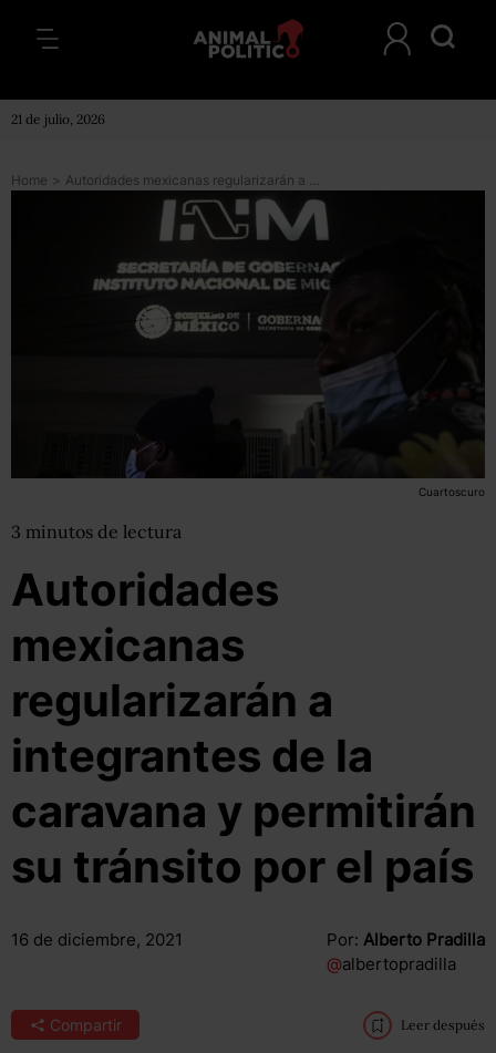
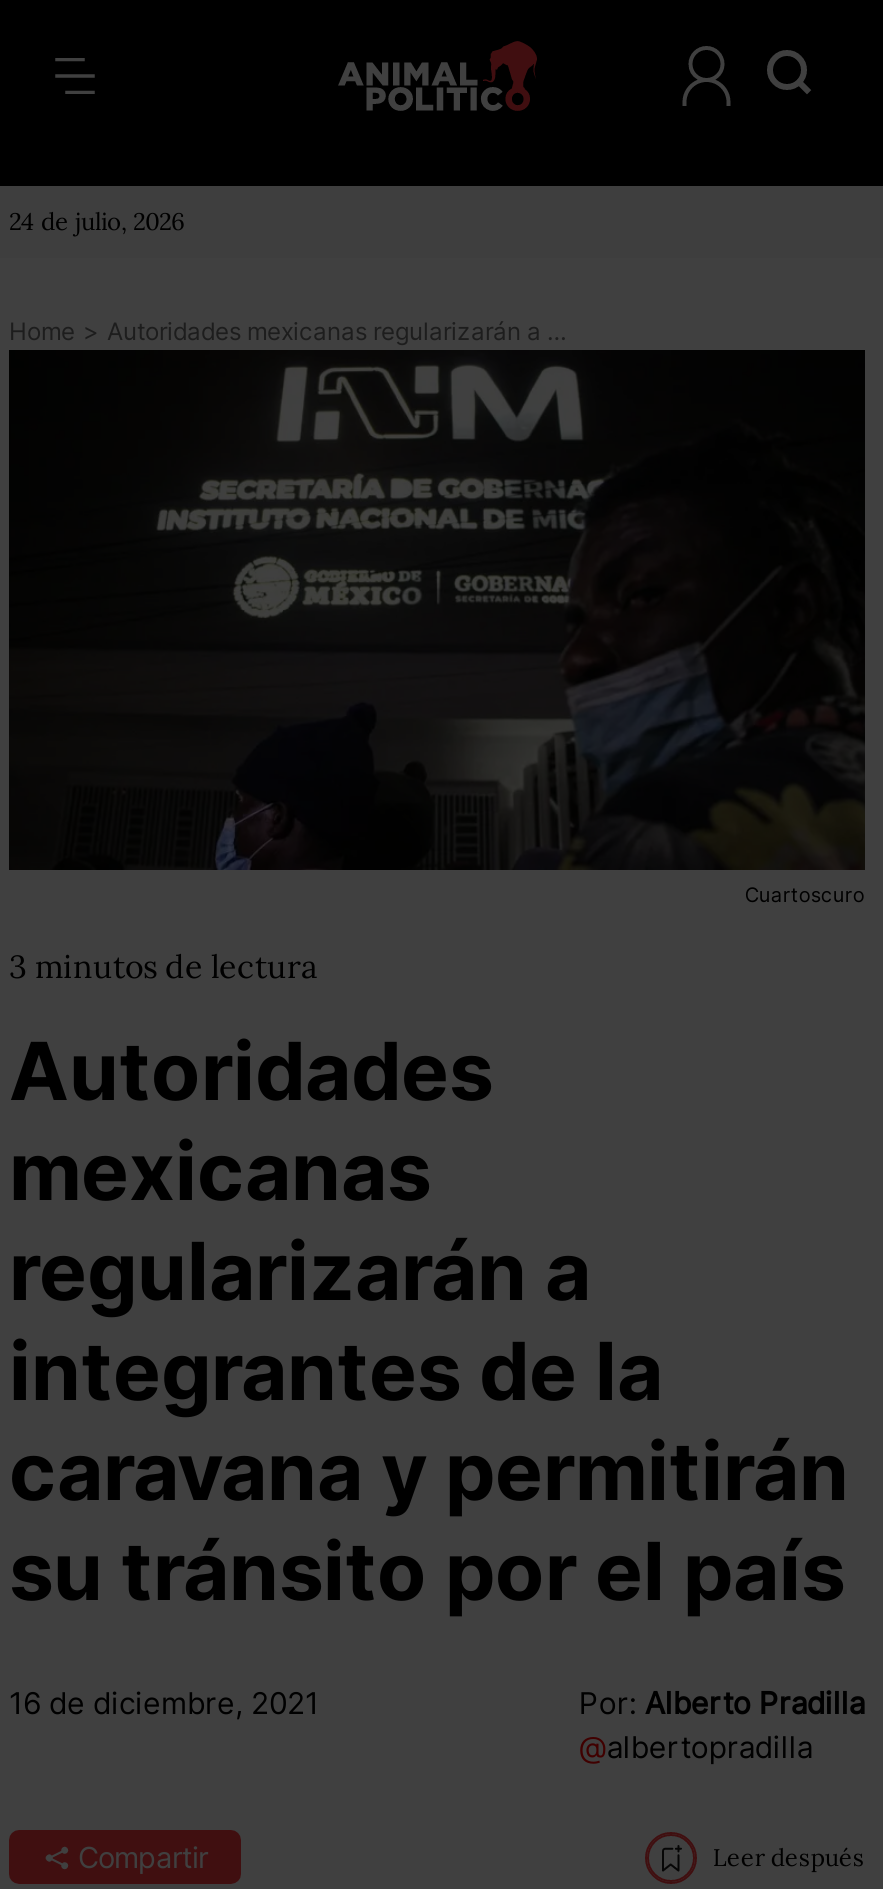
[11,111,105,127] 21 de julio, 2026 -> [9,206,185,236] 24 de julio, 2026

